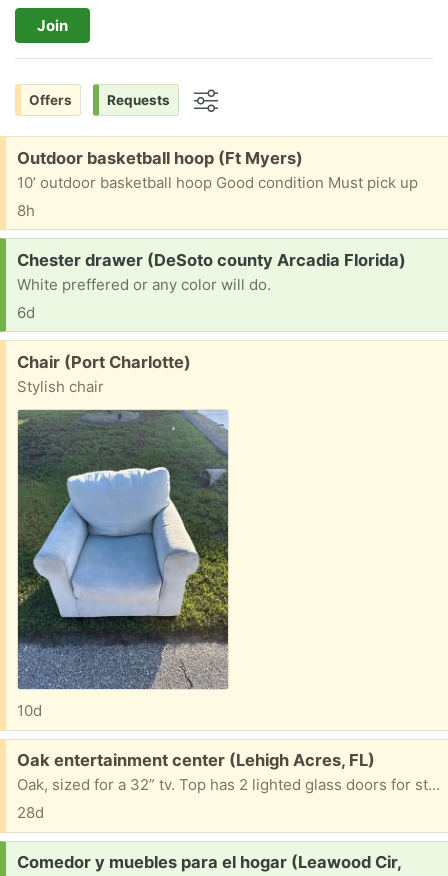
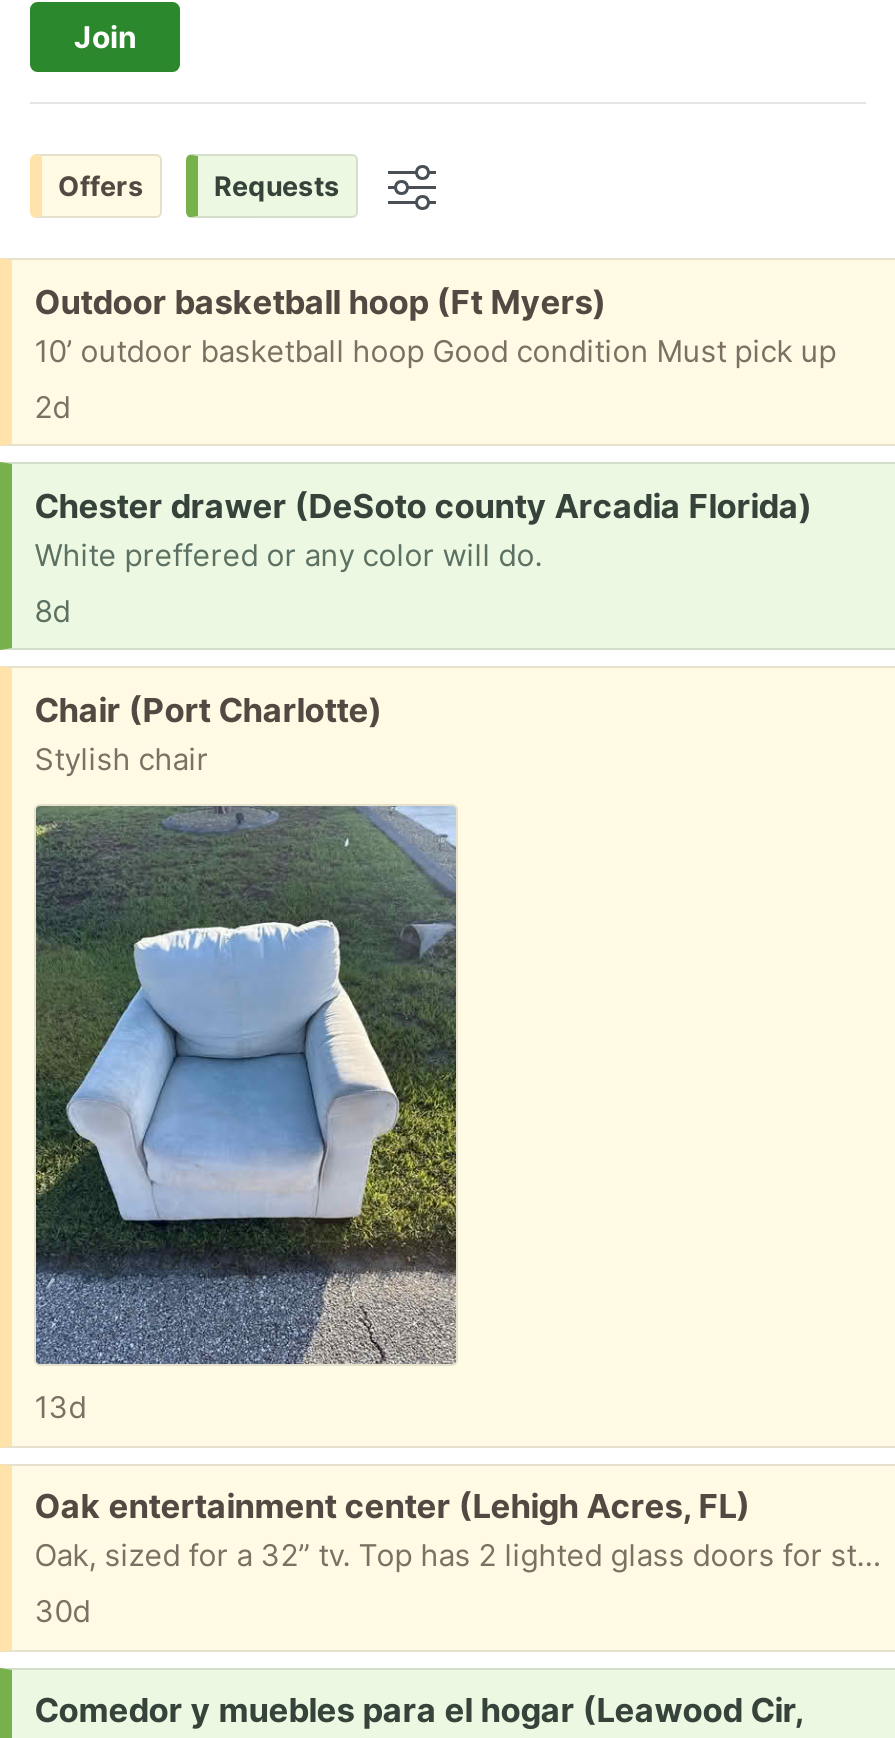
[17,201,35,220] 8h -> [34,388,70,426] 2d
[17,303,35,322] 6d -> [34,592,70,630] 8d
[17,701,42,720] 10d -> [34,1388,86,1426] 13d
[17,803,44,822] 28d -> [34,1592,90,1630] 30d

